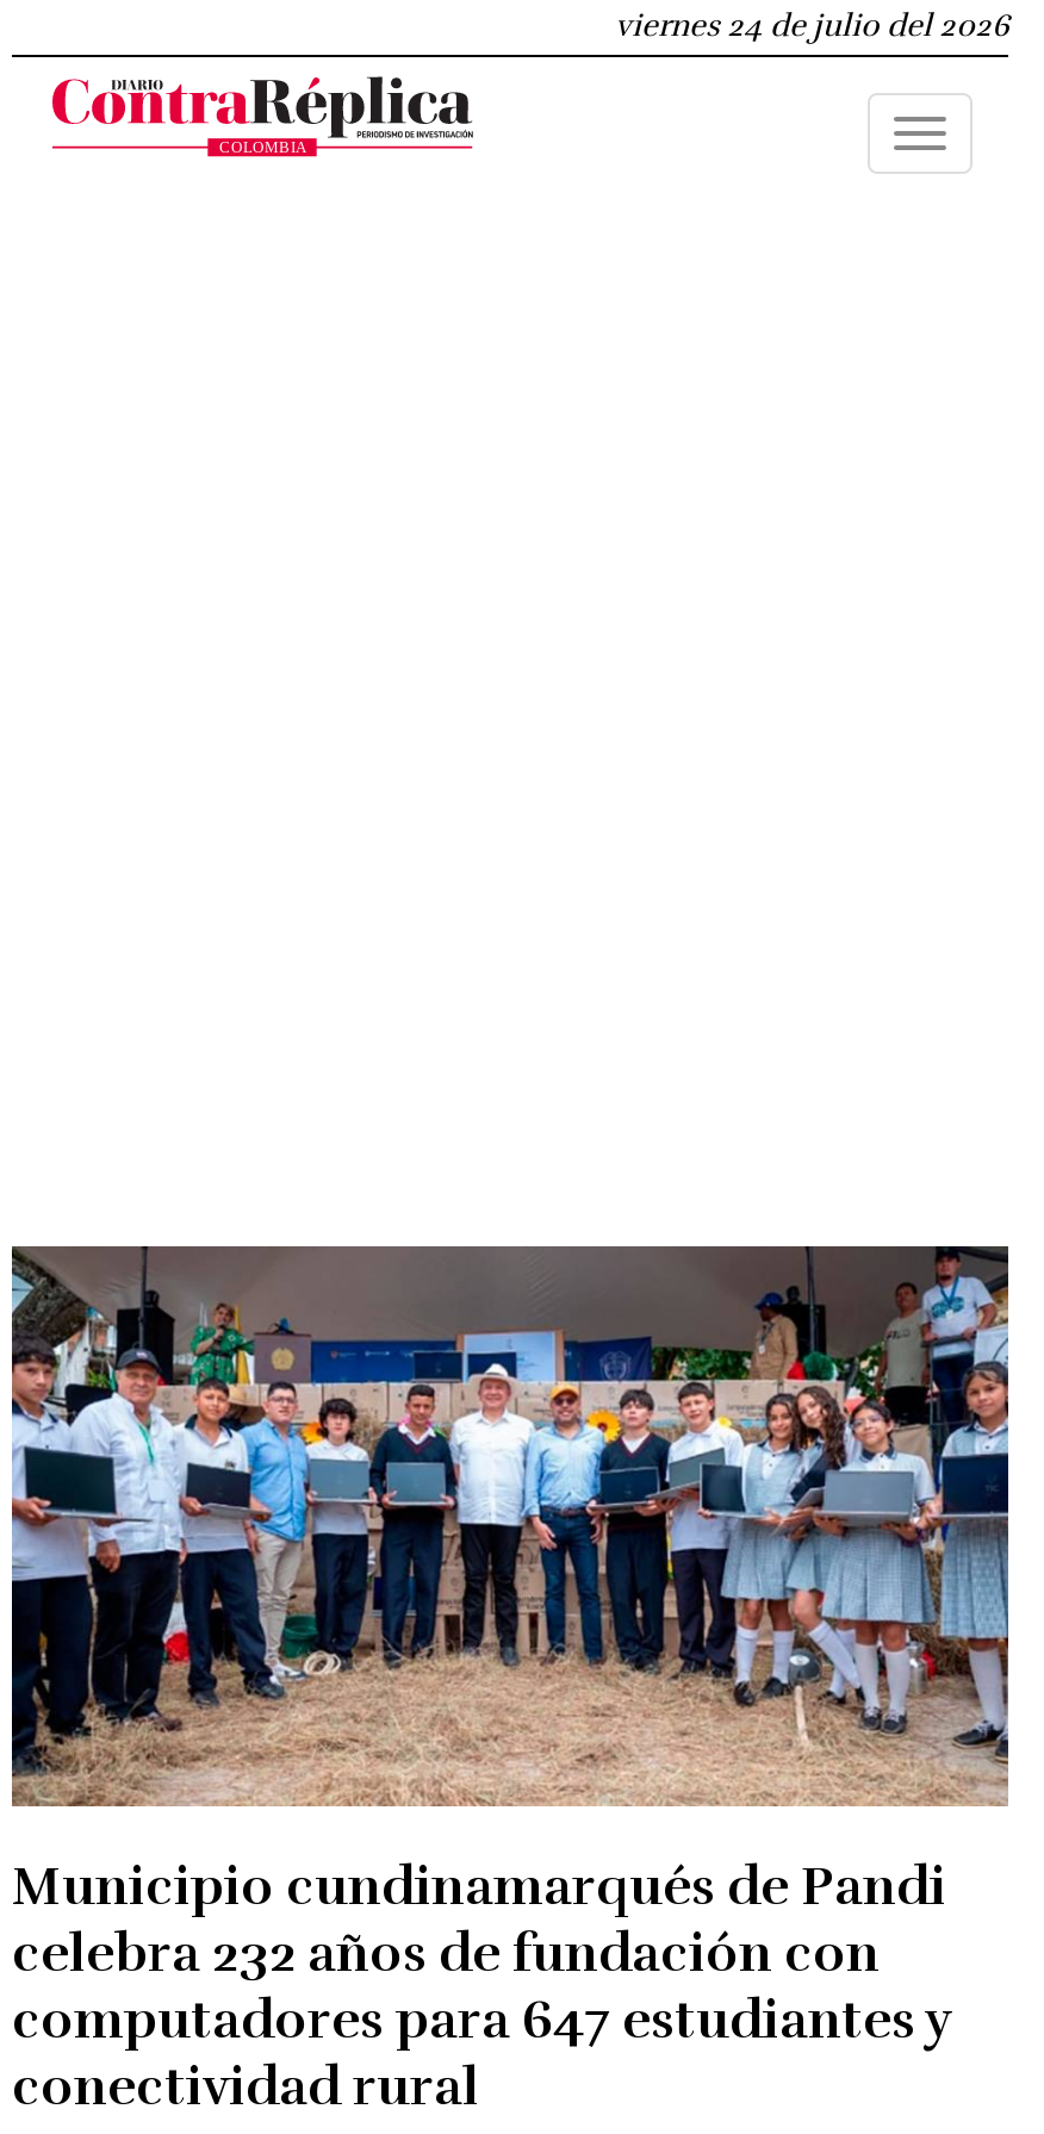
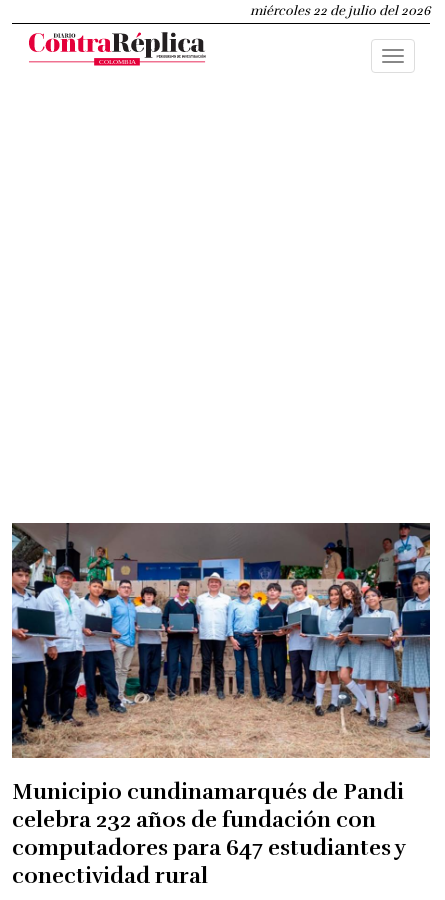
[615,7,1008,45] viernes 24 de julio del 2026 -> [250,3,430,19] miércoles 22 de julio del 2026

